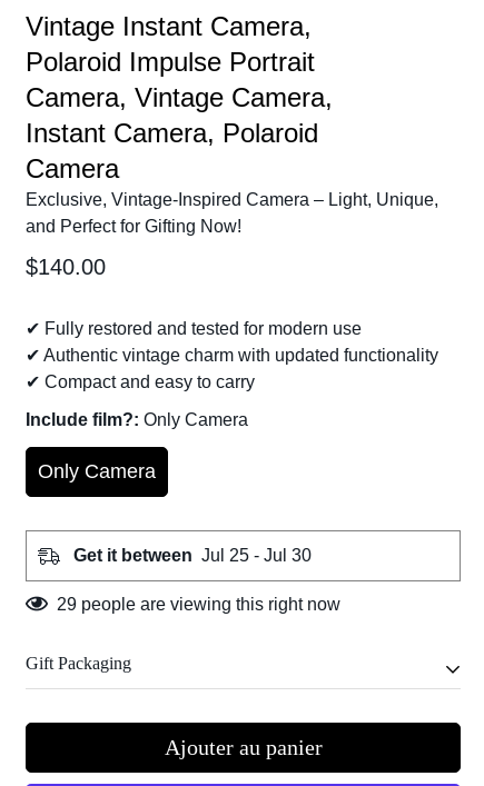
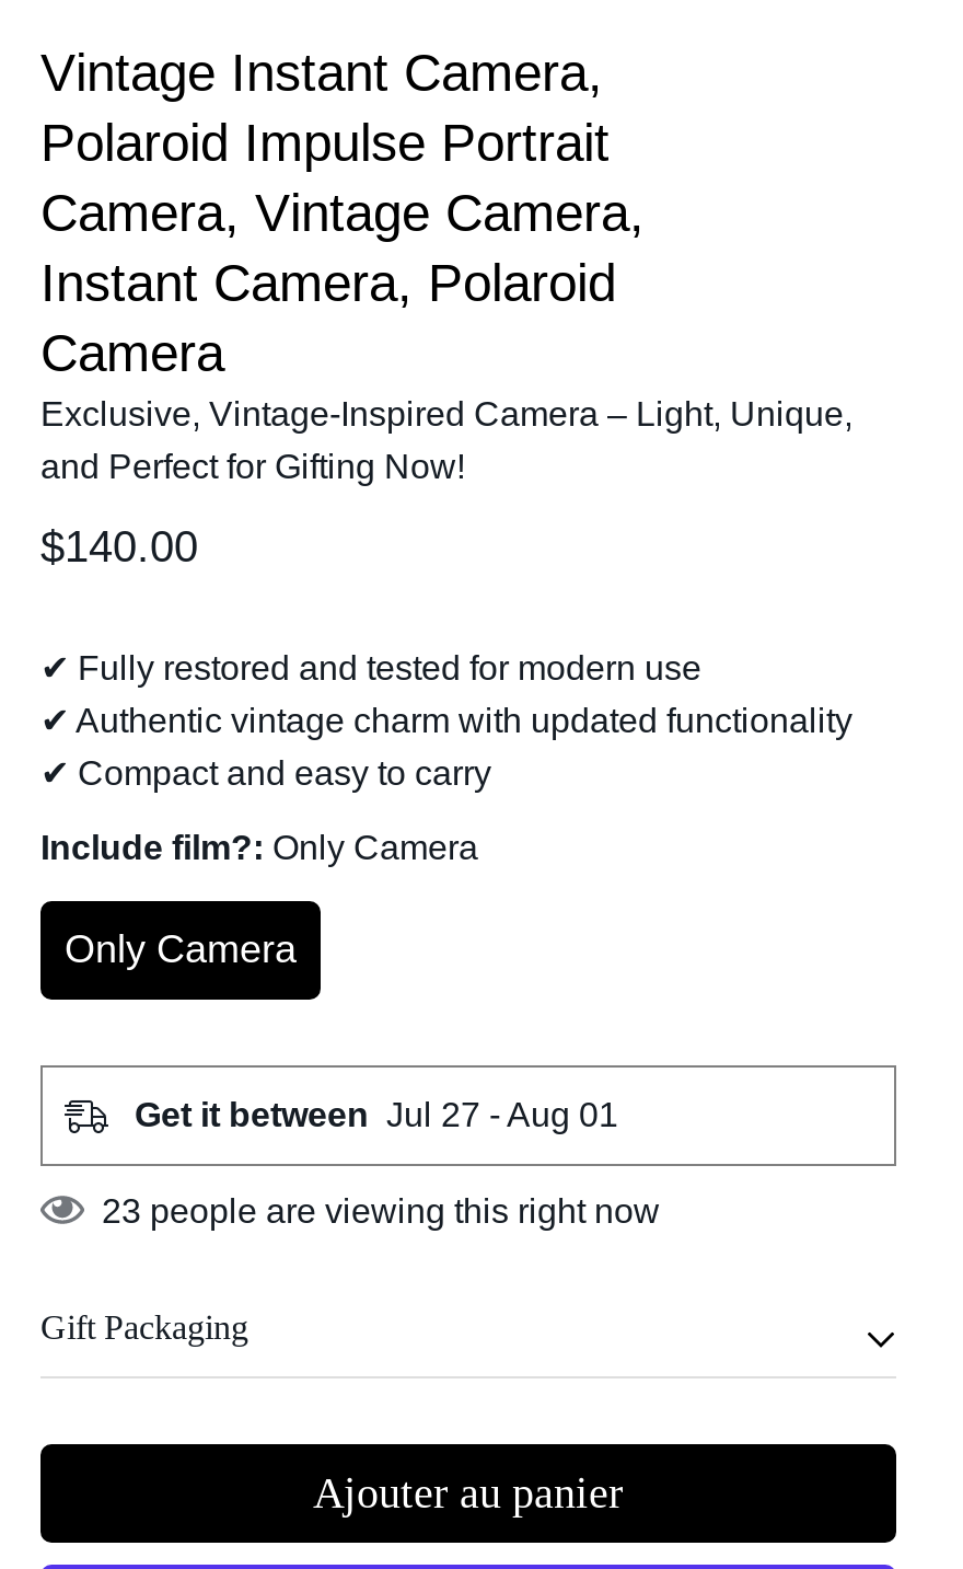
[73,546,312,565] Get it between Jul 25 - Jul 30 -> [135,1097,618,1134] Get it between Jul 27 - Aug 01
[57,595,340,614] 29 people are viewing this right now -> [102,1193,660,1230] 23 people are viewing this right now

